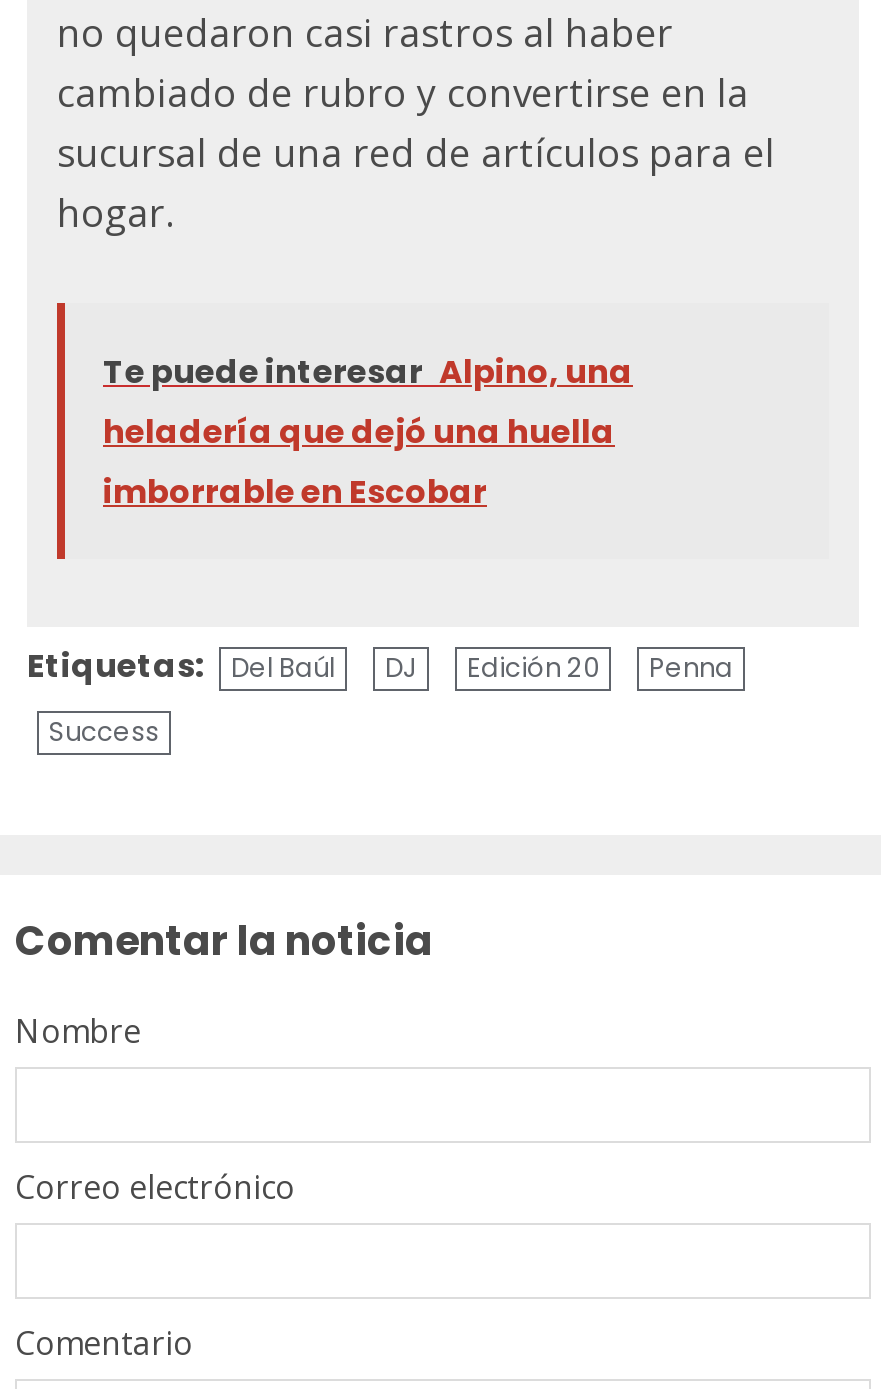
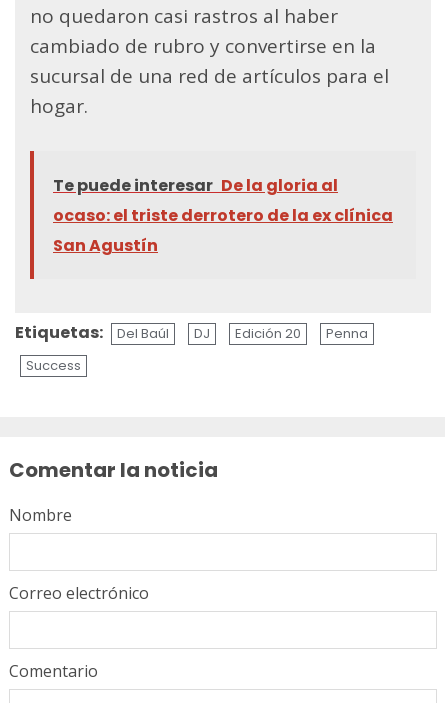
[103,348,633,514] Te puede interesar Alpino, una | heladería que dejó una huella | imborrable en Escobar -> [53,174,393,257] Te puede interesar De la gloria al | ocaso: el triste derrotero de la ex clínica | San Agustín

